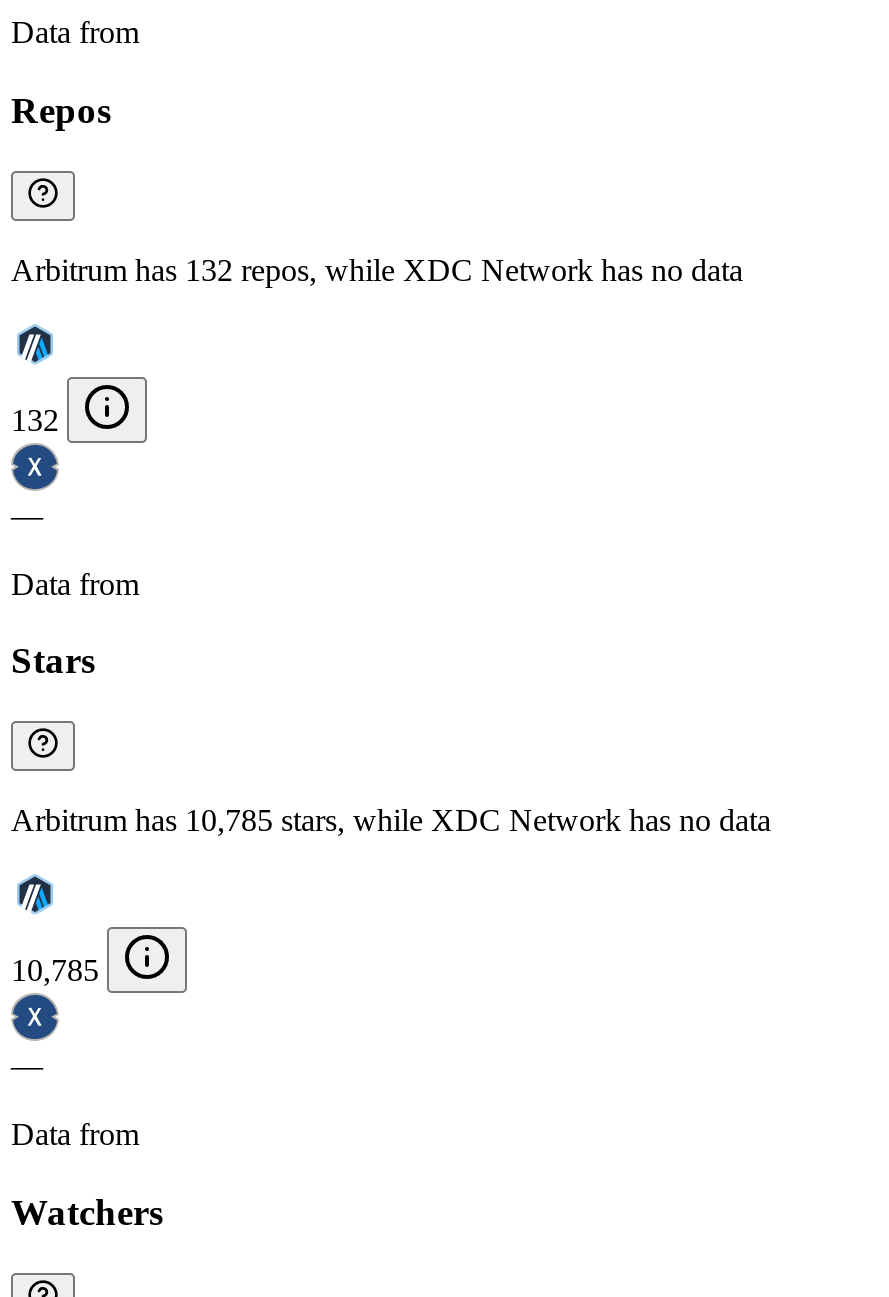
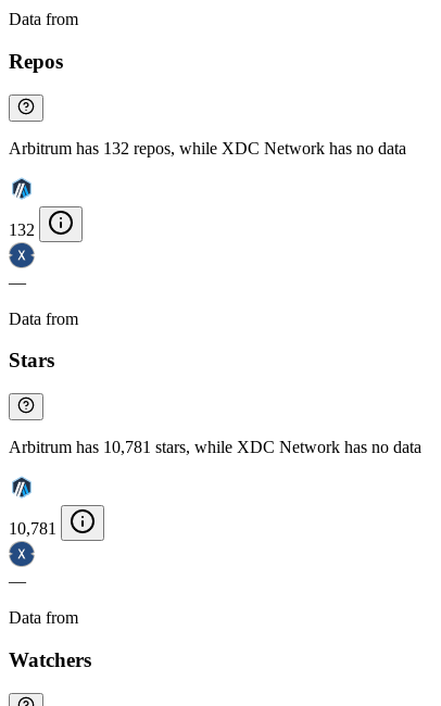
[11,803,771,837] Arbitrum has 10,785 stars, while XDC Network has no data -> [9,438,421,456] Arbitrum has 10,781 stars, while XDC Network has no data
[11,953,99,987] 10,785 -> [9,519,56,538] 10,781

